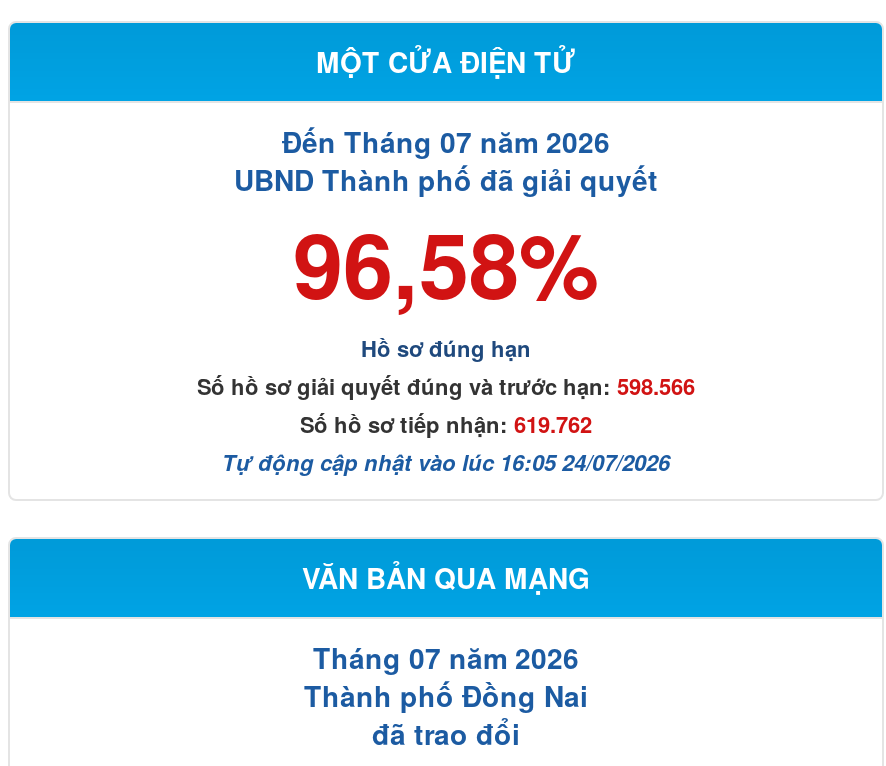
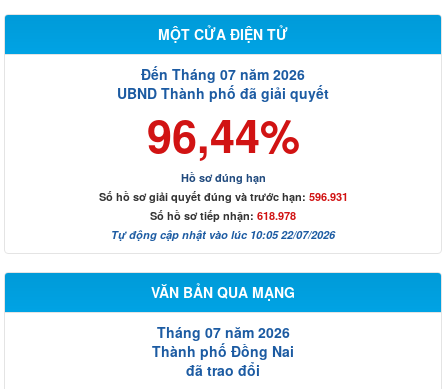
[293,198,599,328] 96,58% -> [146,102,299,167] 96,44%
[197,372,695,402] Số hồ sơ giải quyết đúng và trước hạn: 598.566 -> [98,189,347,204] Số hồ sơ giải quyết đúng và trước hạn: 596.931
[300,410,592,440] Số hồ sơ tiếp nhận: 619.762 -> [150,208,296,223] Số hồ sơ tiếp nhận: 618.978
[222,448,670,478] Tự động cập nhật vào lúc 16:05 24/07/2026 -> [111,227,335,242] Tự động cập nhật vào lúc 10:05 22/07/2026

